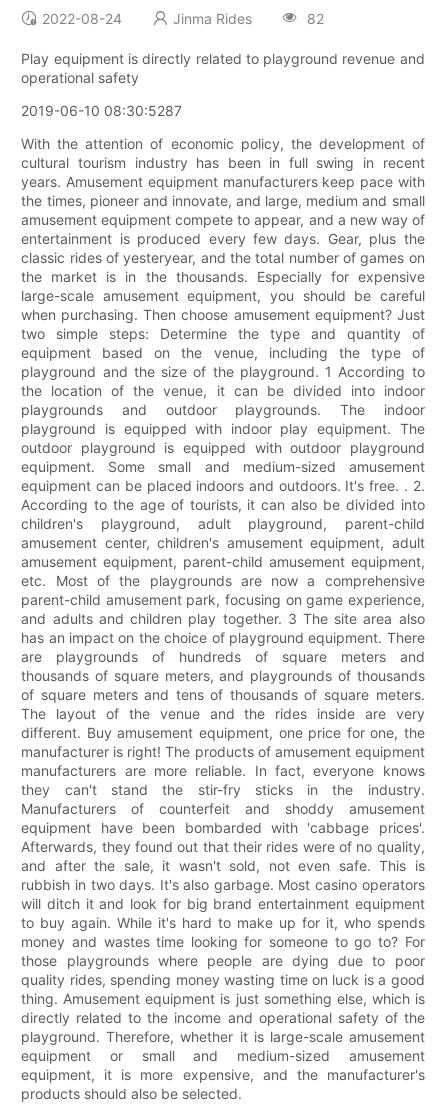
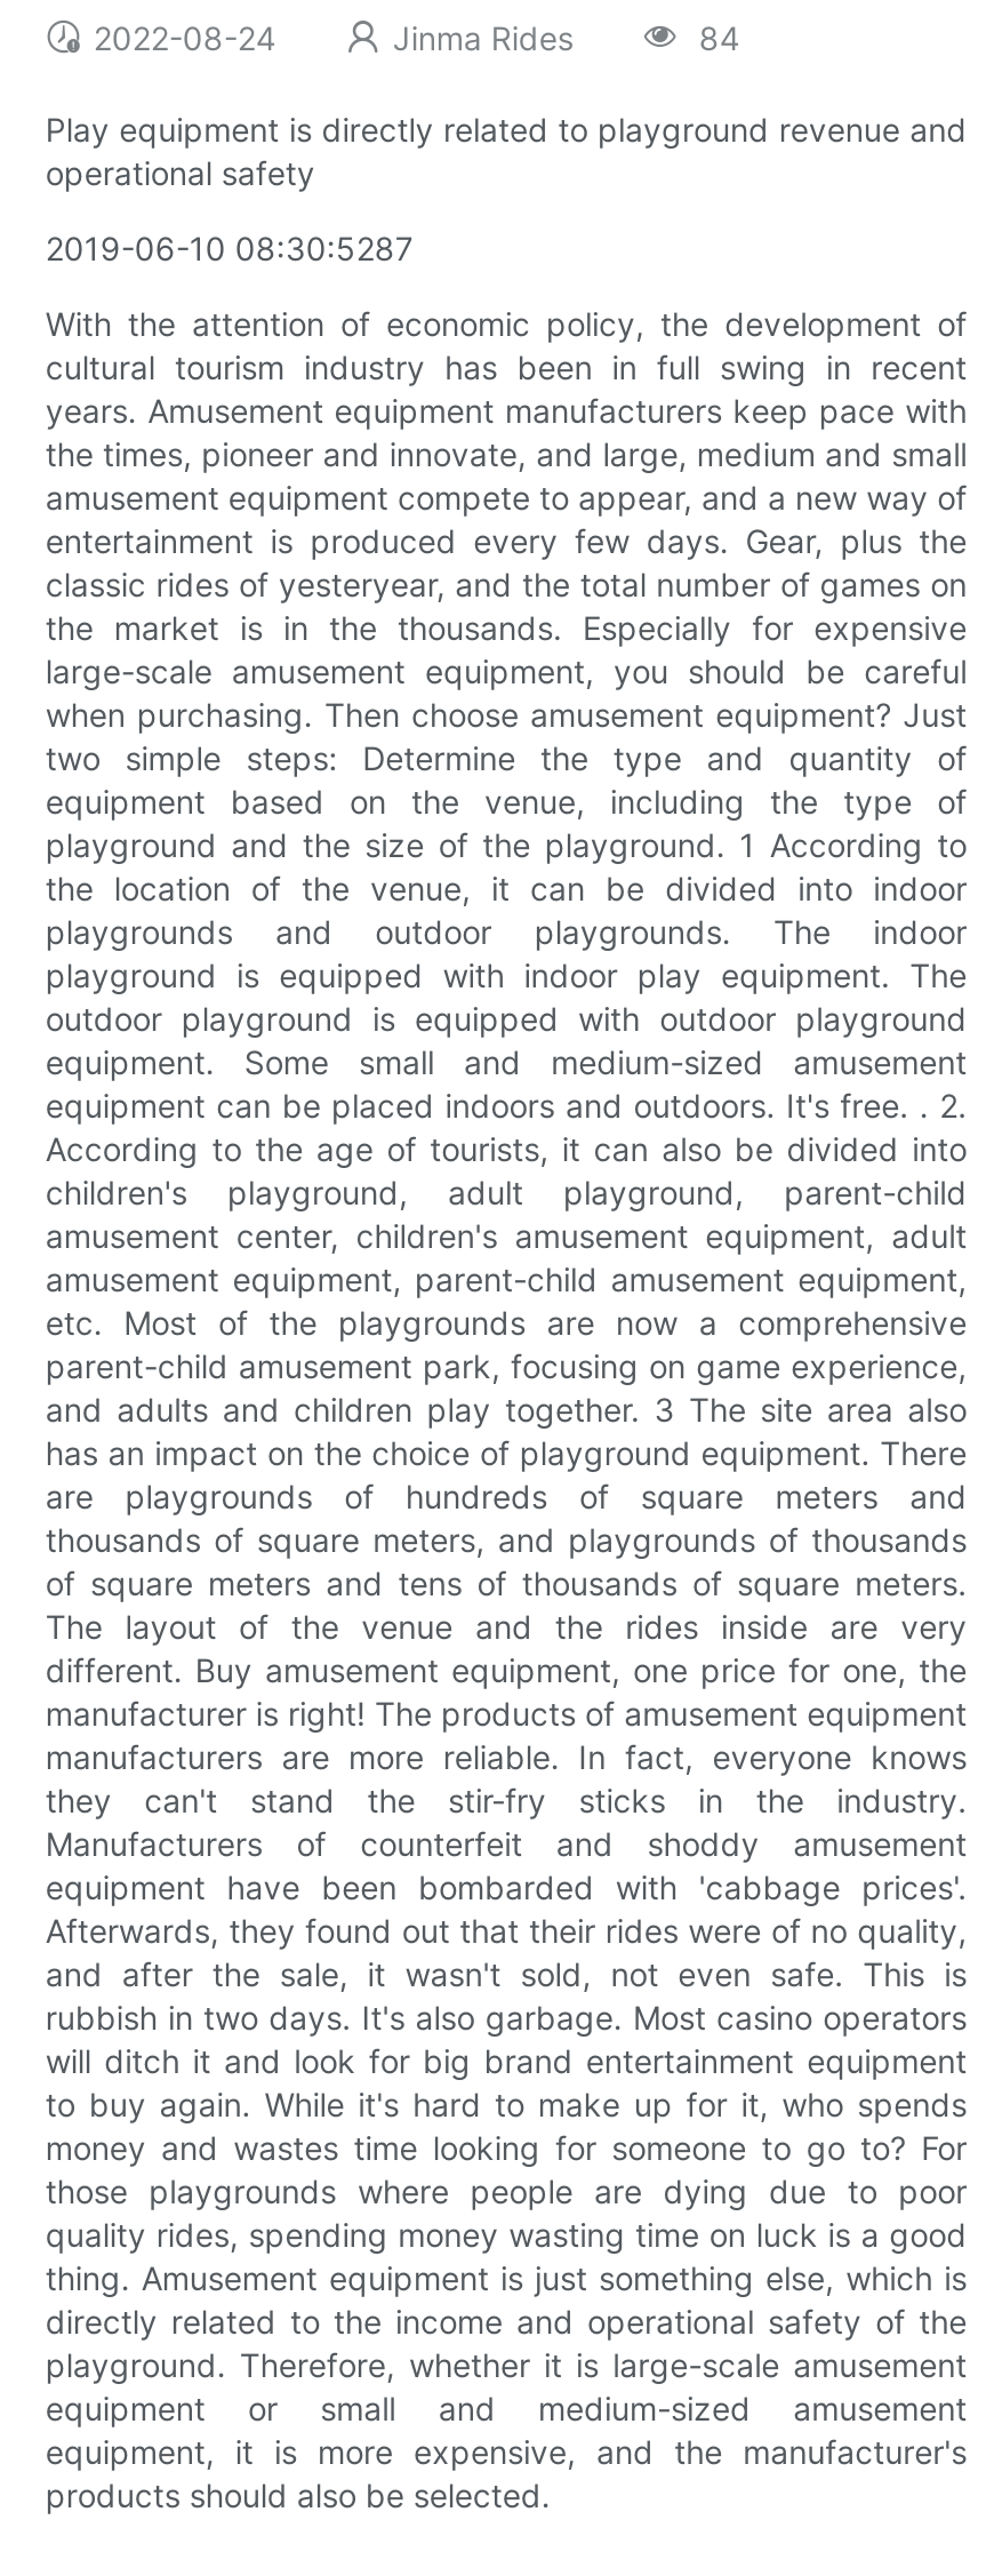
[307,10,324,27] 82 -> [699,19,740,58] 84

